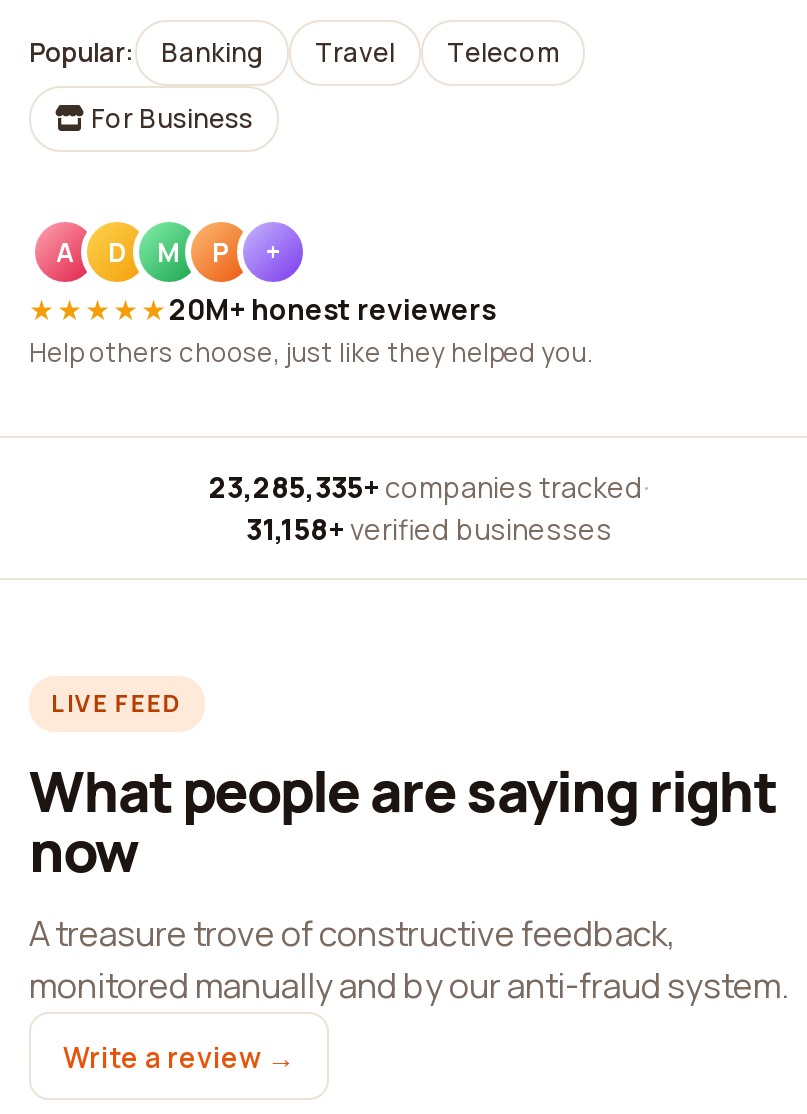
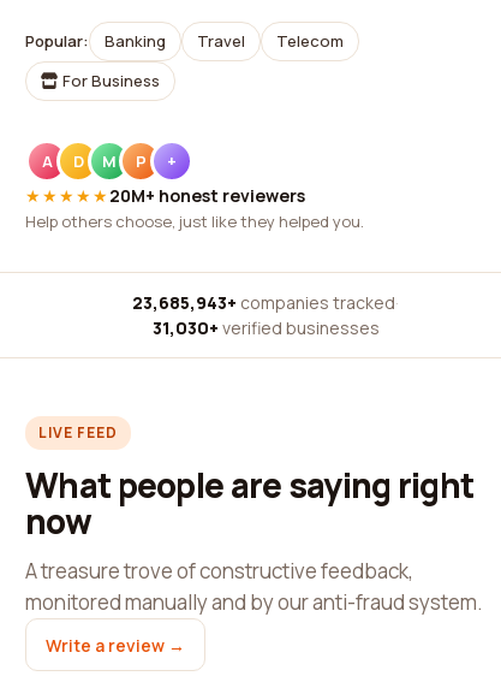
[209,468,649,506] 23,285,335+ companies tracked · -> [132,291,399,314] 23,685,943+ companies tracked ·
[246,510,612,548] 31,158+ verified businesses -> [152,316,379,339] 31,030+ verified businesses

